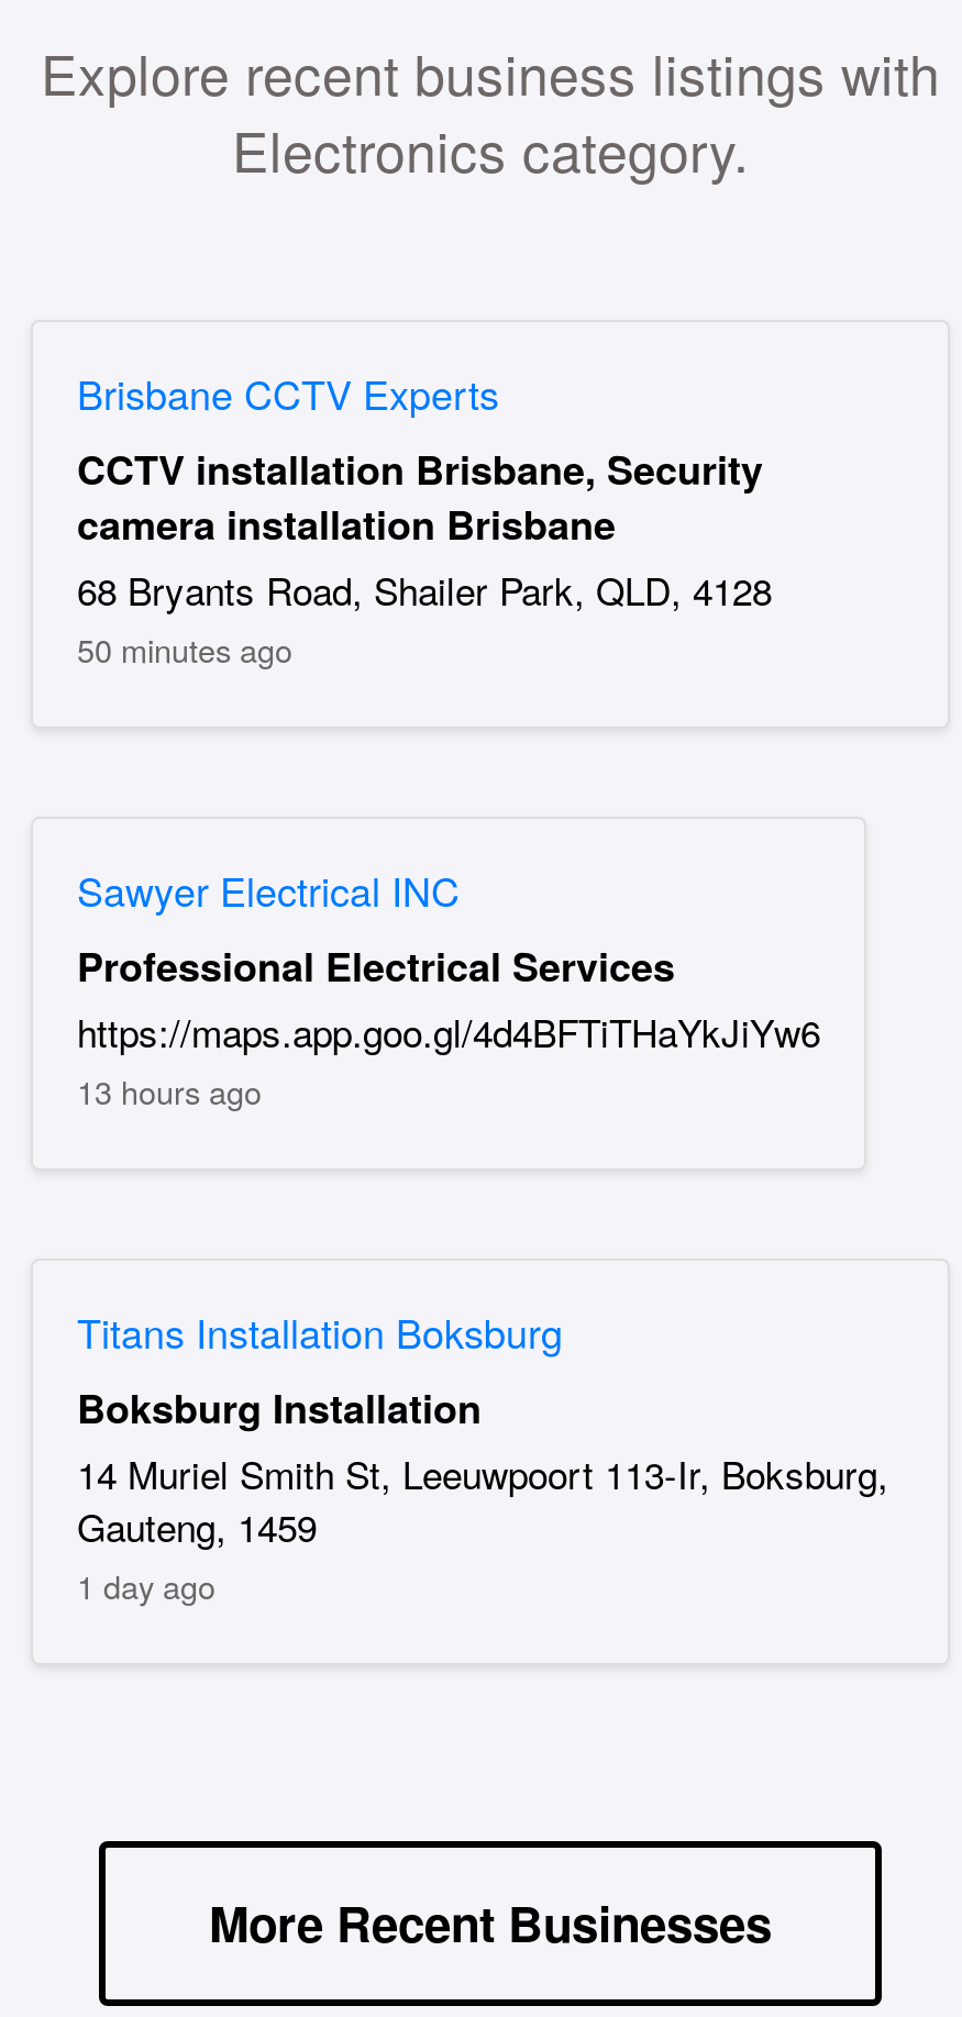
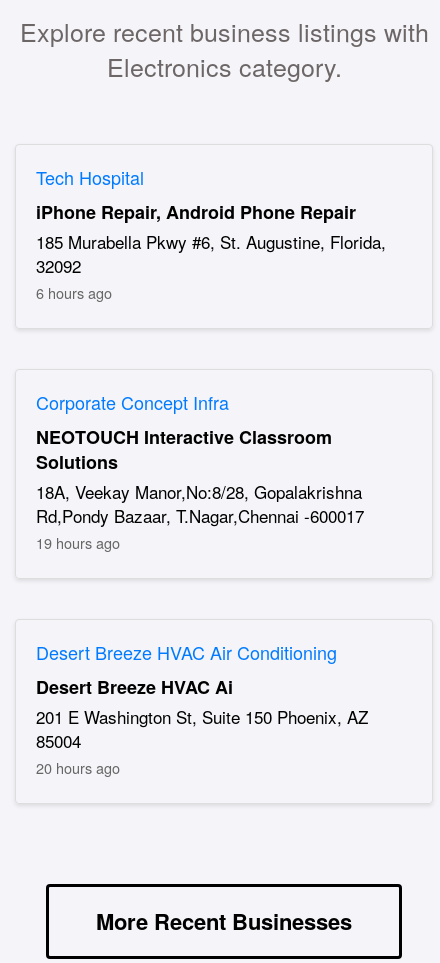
[77,363,772,671] Brisbane CCTV Experts | CCTV installation Brisbane, Security | camera installation Brisbane | 68 Bryants Road, Shailer Park, QLD, 4128 | 50 minutes ago -> [36,163,386,302] Tech Hospital | iPhone Repair, Android Phone Repair | 185 Murabella Pkwy #6, St. Augustine, Florida, | 32092 | 6 hours ago
[77,860,820,1112] Sawyer Electrical INC | Professional Electrical Services | https://maps.app.goo.gl/4d4BFTiTHaYkJiYw6 | 13 hours ago -> [36,388,364,552] Corporate Concept Infra | NEOTOUCH Interactive Classroom | Solutions | 18A, Veekay Manor,No:8/28, Gopalakrishna | Rd,Pondy Bazaar, T.Nagar,Chennai -600017 | 19 hours ago
[77,1301,888,1607] Titans Installation Boksburg | Boksburg Installation | 14 Muriel Smith St, Leeuwpoort 113-Ir, Boksburg, | Gauteng, 1459 | 1 day ago -> [36,638,368,777] Desert Breeze HVAC Air Conditioning | Desert Breeze HVAC Ai | 201 E Washington St, Suite 150 Phoenix, AZ | 85004 | 20 hours ago

